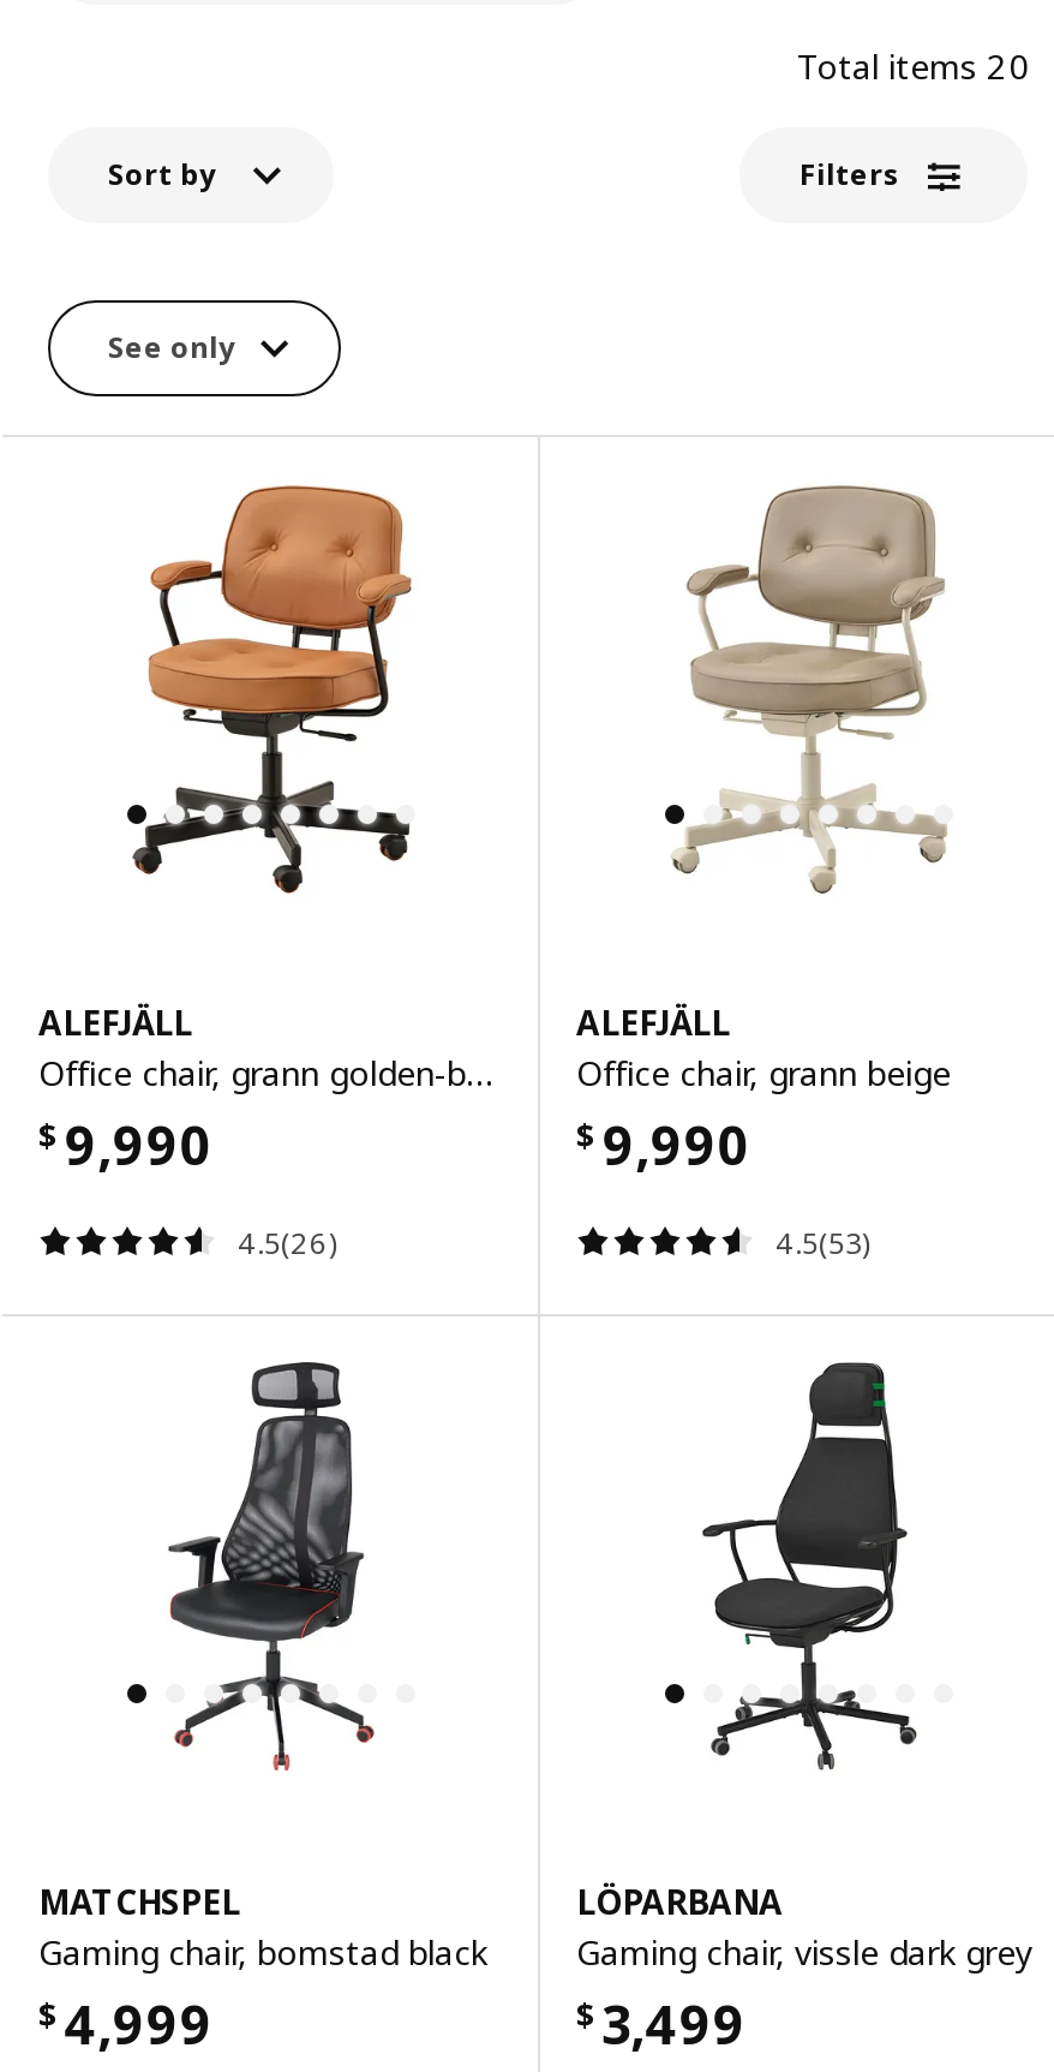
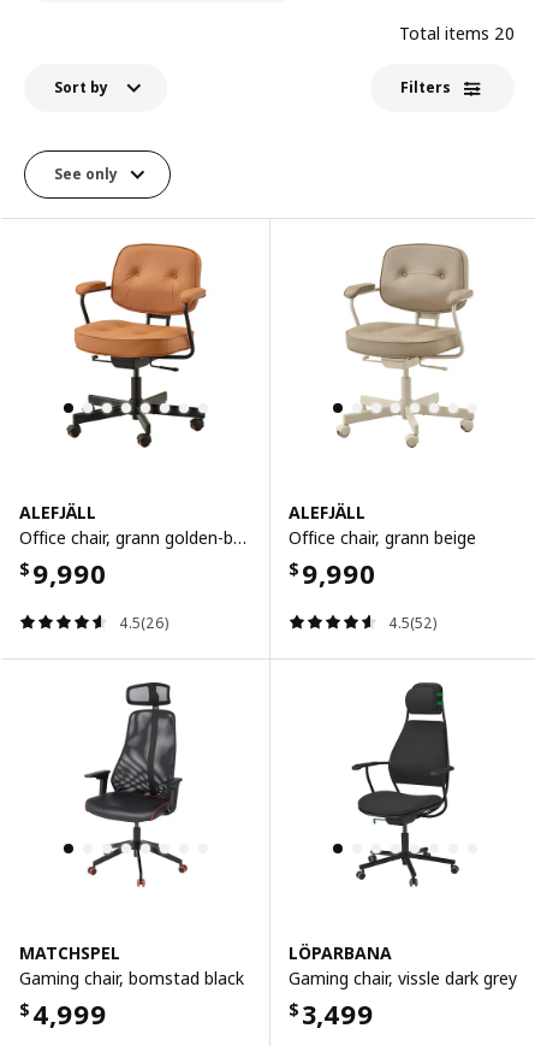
[775,1223,869,1264] 4.5(53) -> [388,613,436,633] 4.5(52)

